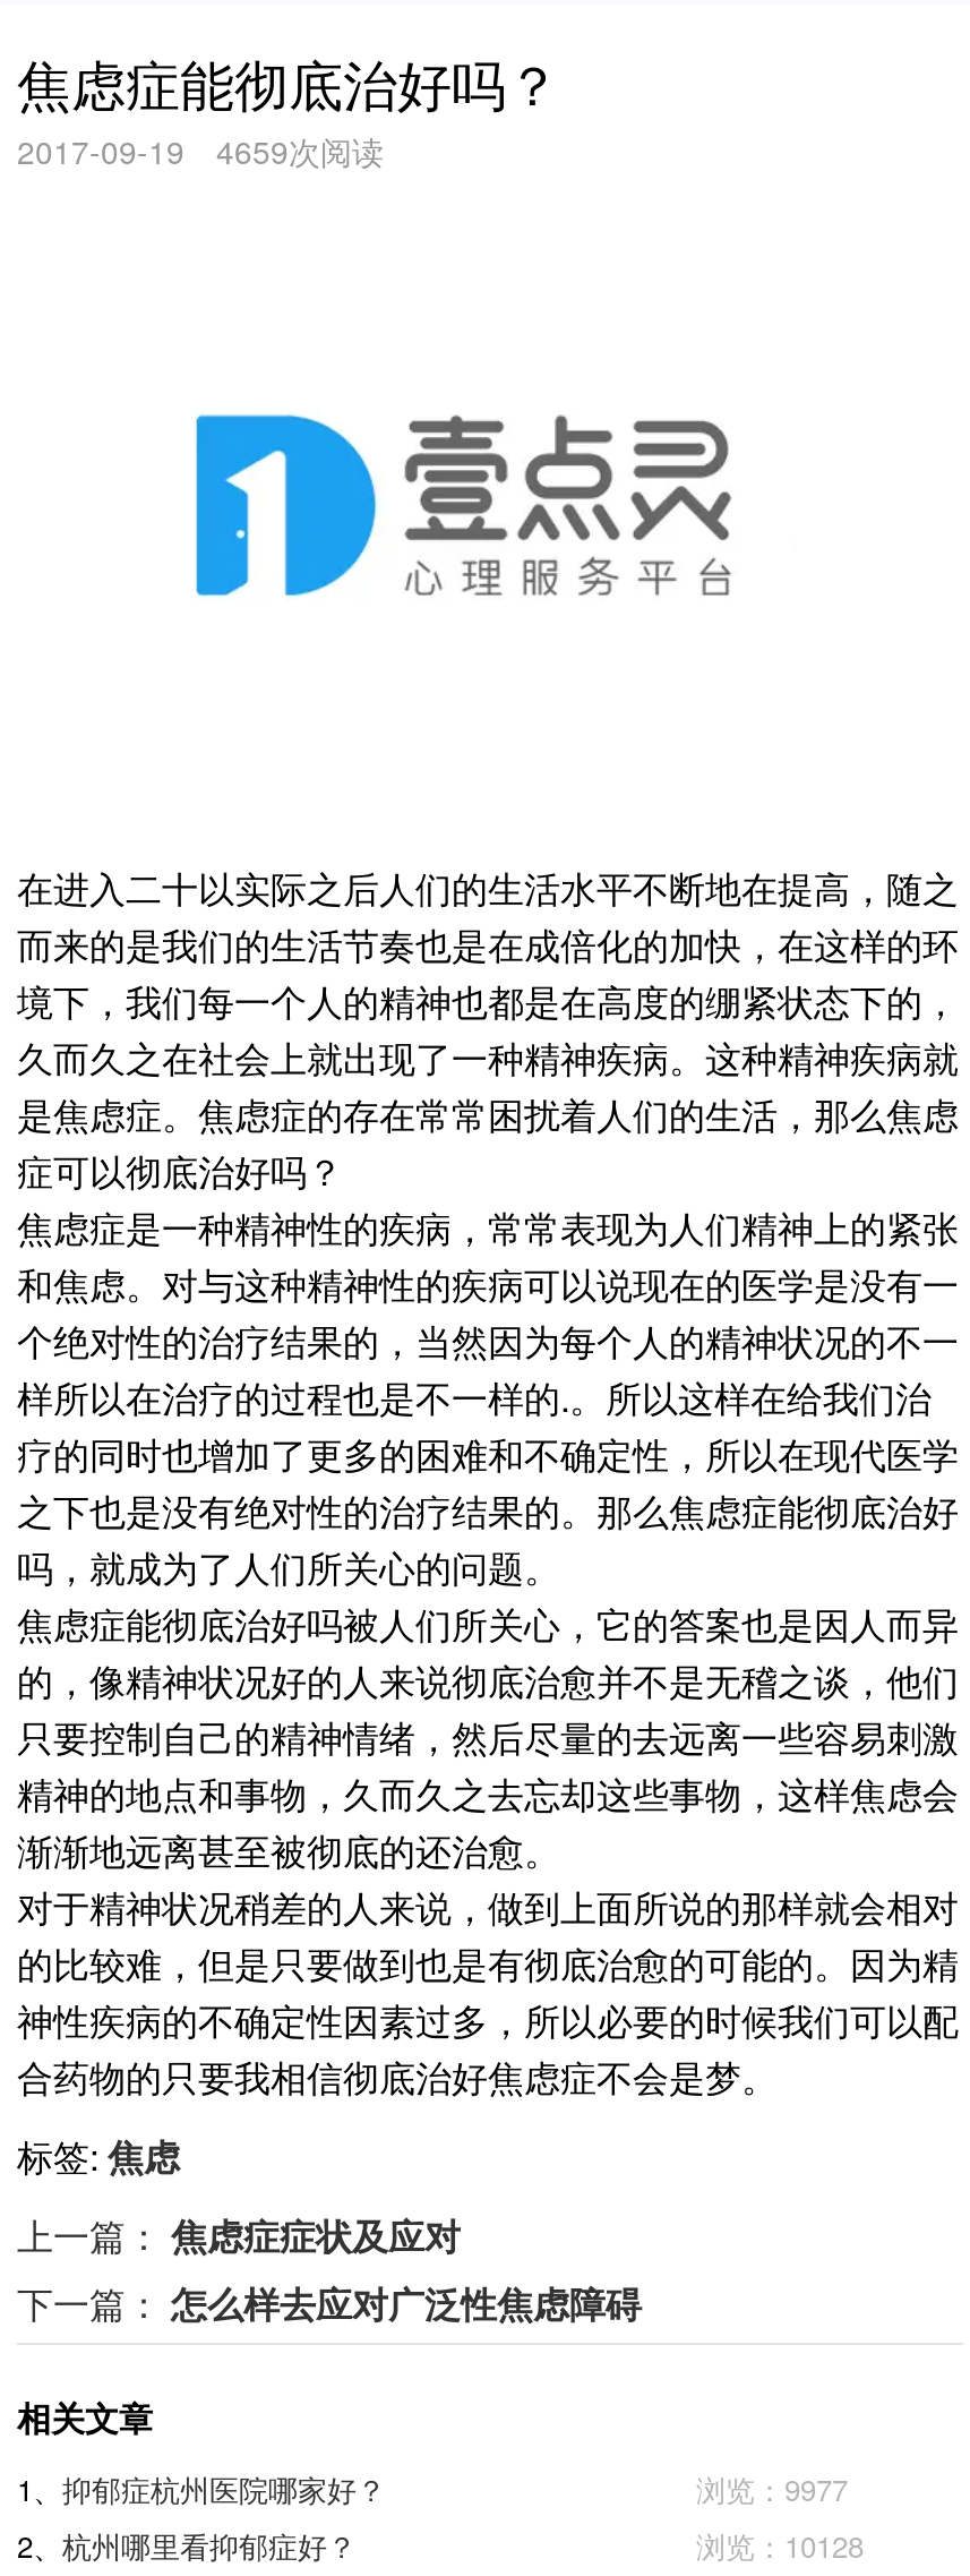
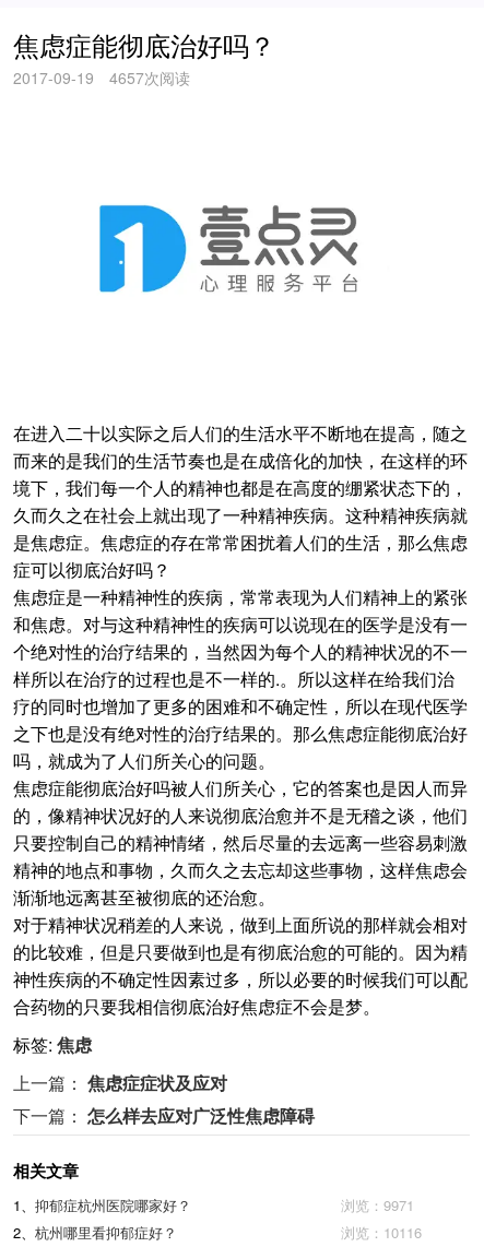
[17,128,384,173] 2017-09-19 4659次阅读 -> [13,67,190,88] 2017-09-19 4657次阅读
[696,2467,848,2510] 浏览：9977 -> [341,1194,414,1215] 浏览：9971
[696,2523,864,2566] 浏览：10128 -> [341,1222,422,1242] 浏览：10116

